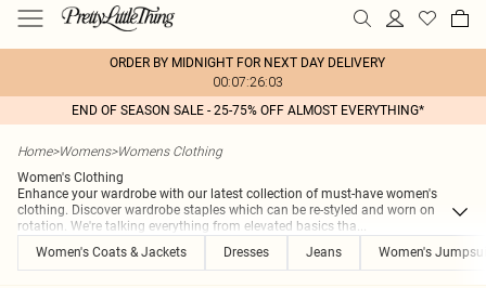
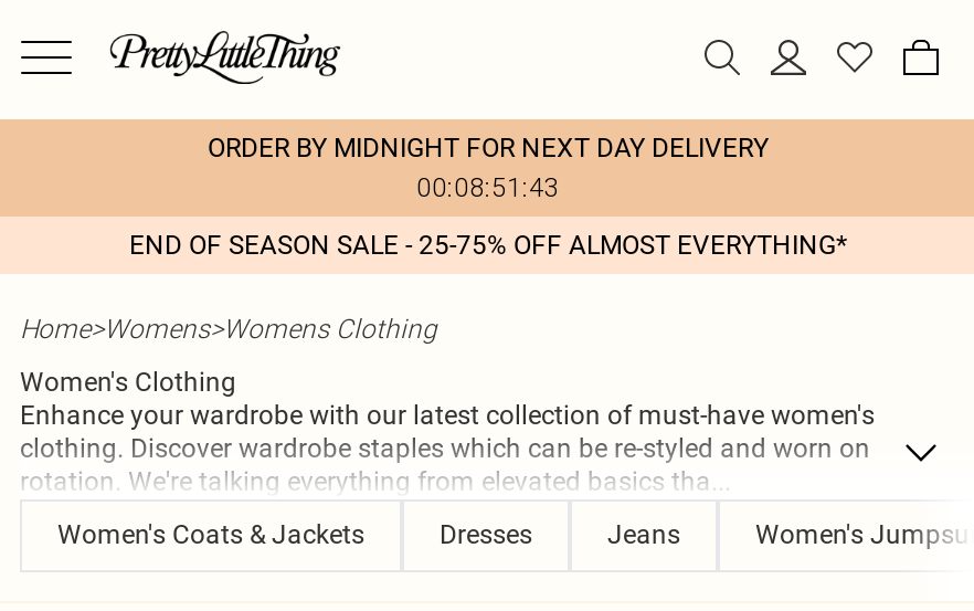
[212,74,283,90] 00:07:26:03 -> [416,170,560,203] 00:08:51:43

